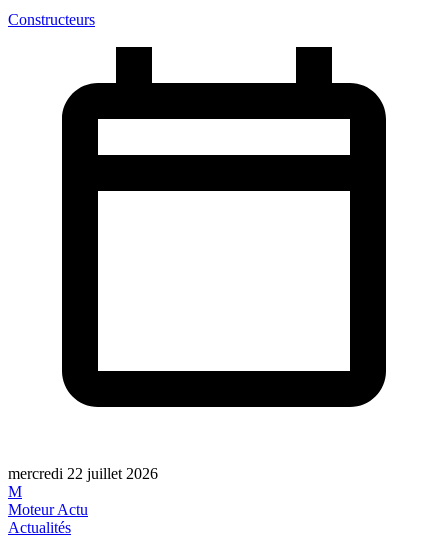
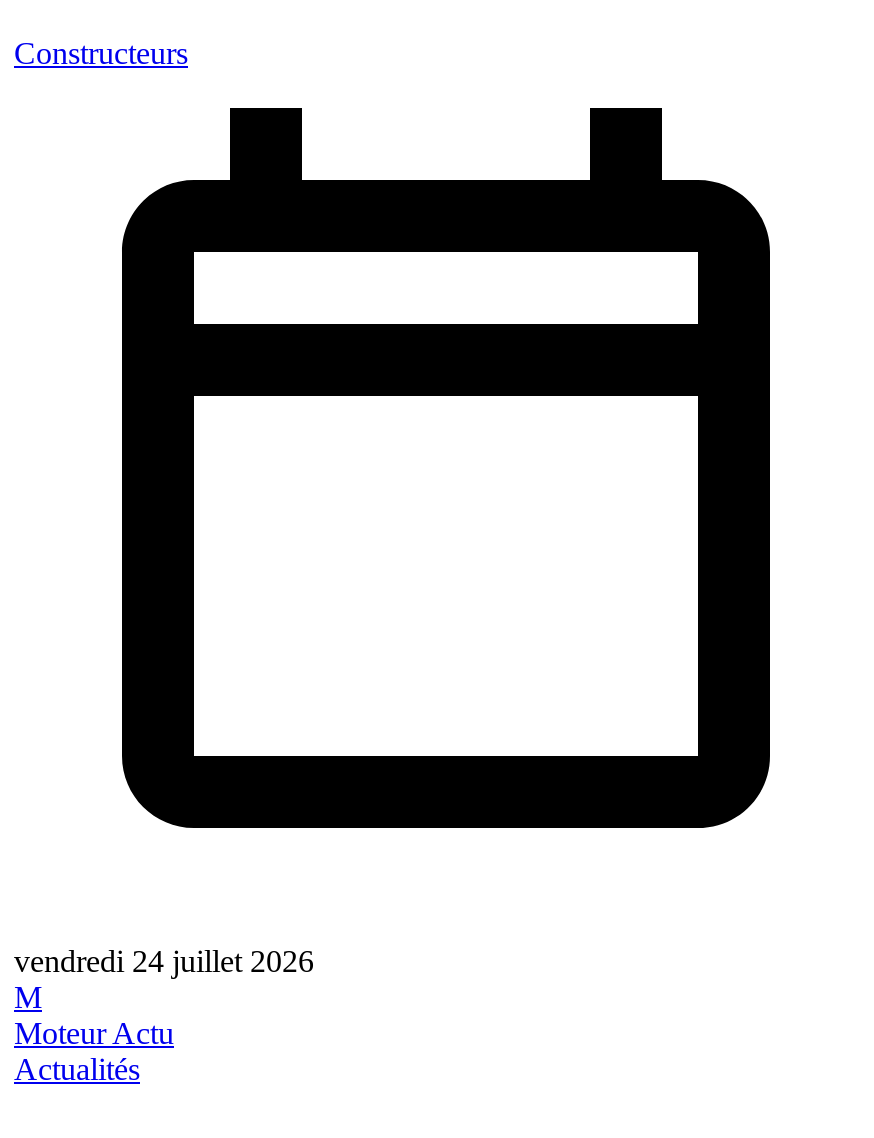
[8,465,158,482] mercredi 22 juillet 2026 -> [14,944,314,978] vendredi 24 juillet 2026

